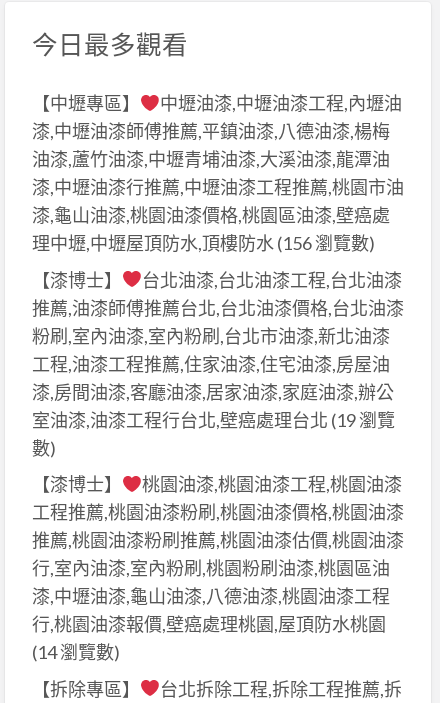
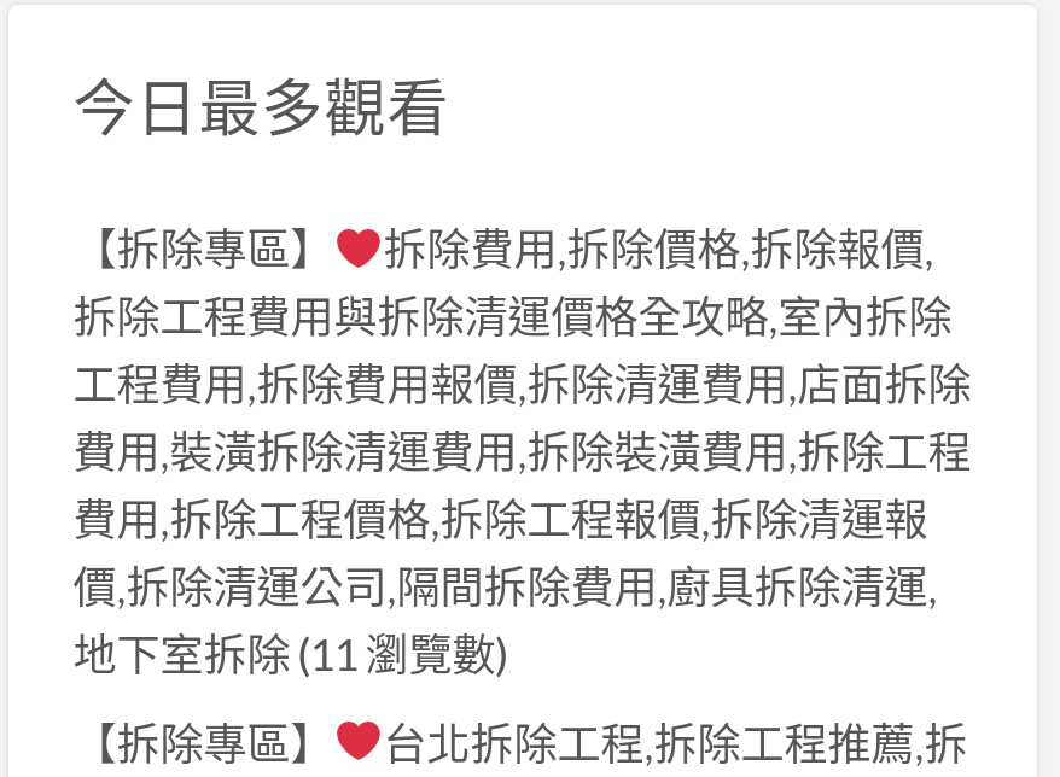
[32,92,404,663] 【中壢專區】 | 中壢油漆,中壢油漆工程,內壢油 | 漆,中壢油漆師傅推薦,平鎮油漆,八德油漆,楊梅 | 油漆,蘆竹油漆,中壢青埔油漆,大溪油漆,龍潭油 | 漆,中壢油漆行推薦,中壢油漆工程推薦,桃園市油 | 漆,龜山油漆,桃園油漆價格,桃園區油漆,壁癌處 | 理中壢,中壢屋頂防水,頂樓防水(156 瀏覽數) | 【漆博士】 | 台北油漆,台北油漆工程,台北油漆 | 推薦,油漆師傅推薦台北,台北油漆價格,台北油漆 | 粉刷,室內油漆,室內粉刷,台北市油漆,新北油漆 | 工程,油漆工程推薦,住家油漆,住宅油漆,房屋油 | 漆,房間油漆,客廳油漆,居家油漆,家庭油漆,辦公 | 室油漆,油漆工程行台北,壁癌處理台北(19 瀏覽 | 數) | 【漆博士】 | 桃園油漆,桃園油漆工程,桃園油漆 | 工程推薦,桃園油漆粉刷,桃園油漆價格,桃園油漆 | 推薦,桃園油漆粉刷推薦,桃園油漆估價,桃園油漆 | 行,室內油漆,室內粉刷,桃園粉刷油漆,桃園區油 | 漆,中壢油漆,龜山油漆,八德油漆,桃園油漆工程 | 行,桃園油漆報價,壁癌處理桃園,屋頂防水桃園 | (14 瀏覽數) -> [73,222,971,680] 【拆除專區】 | 拆除費用,拆除價格,拆除報價, | 拆除工程費用與拆除清運價格全攻略,室內拆除 | 工程費用,拆除費用報價,拆除清運費用,店面拆除 | 費用,裝潢拆除清運費用,拆除裝潢費用,拆除工程 | 費用,拆除工程價格,拆除工程報價,拆除清運報 | 價,拆除清運公司,隔間拆除費用,廚具拆除清運, | 地下室拆除(11 瀏覽數)

